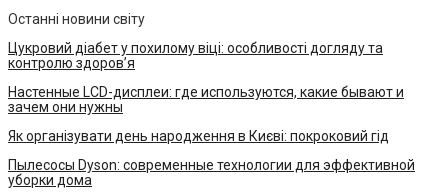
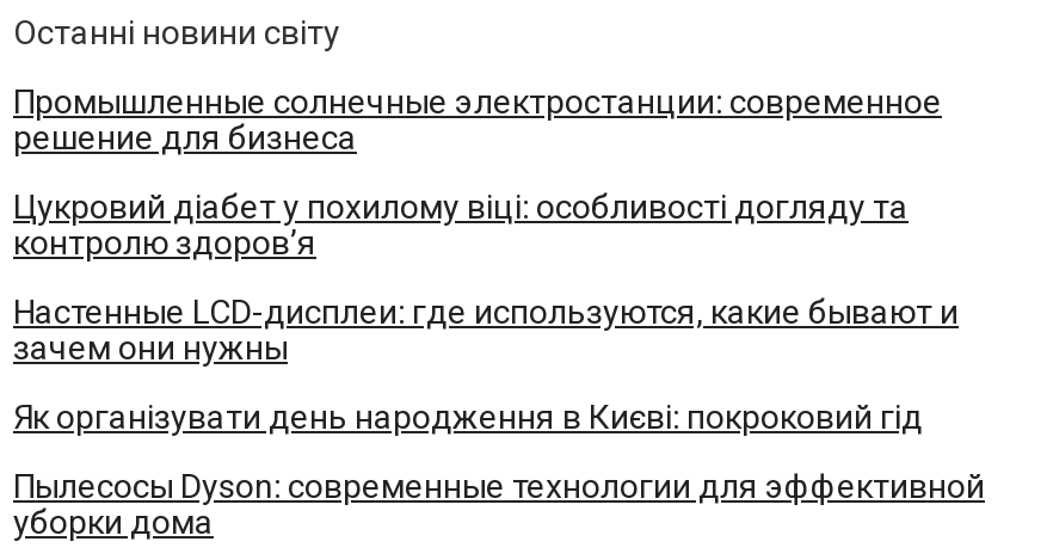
none -> [13,82,942,156] Промышленные солнечные электростанции: современное | решение для бизнеса

